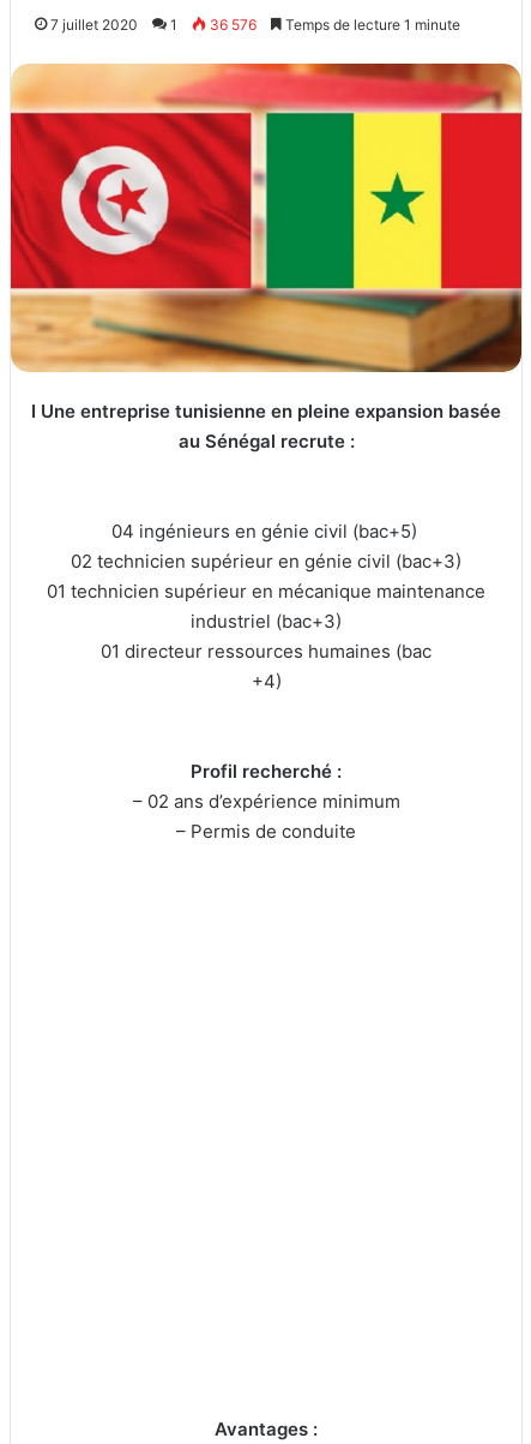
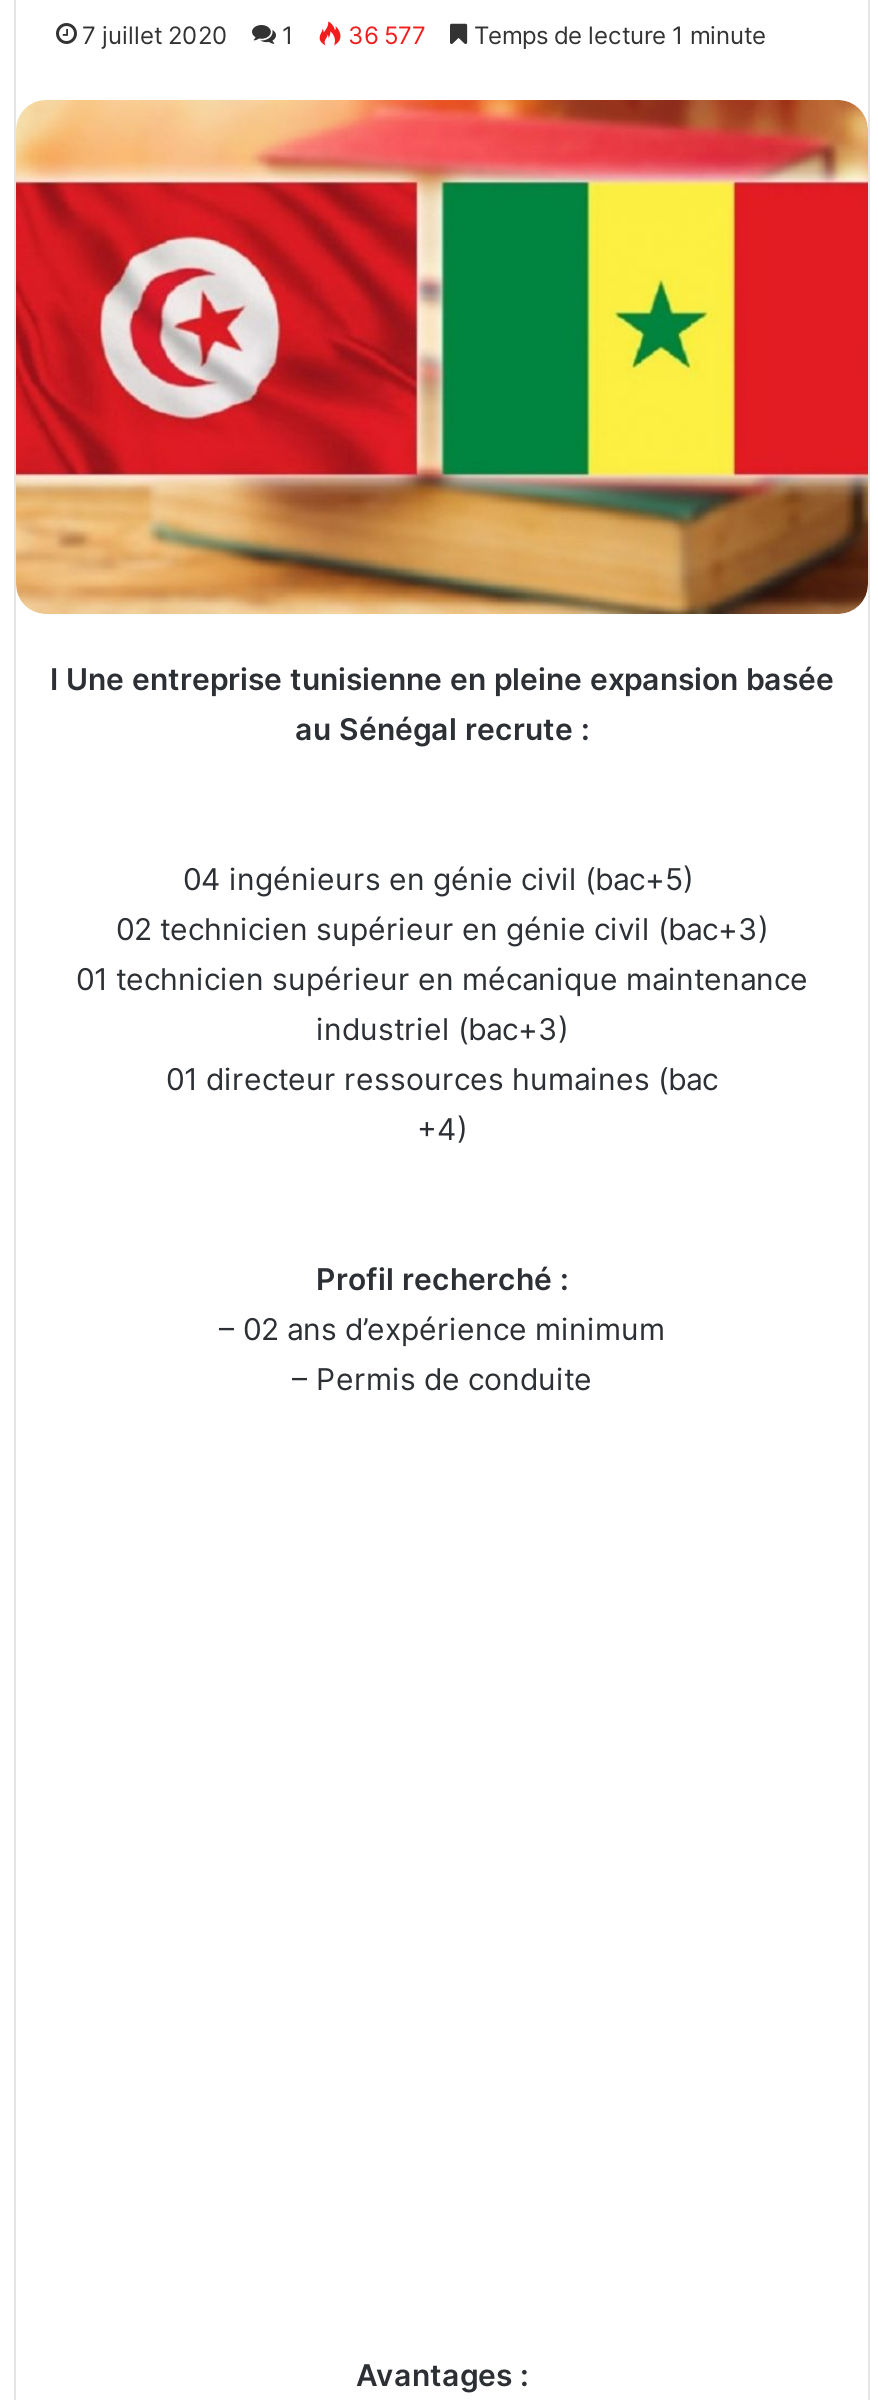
[50,16,460,34] 7 juillet 2020 1 36 576 Temps de lecture 1 minute -> [82,20,766,50] 7 juillet 2020 1 36 577 Temps de lecture 1 minute

